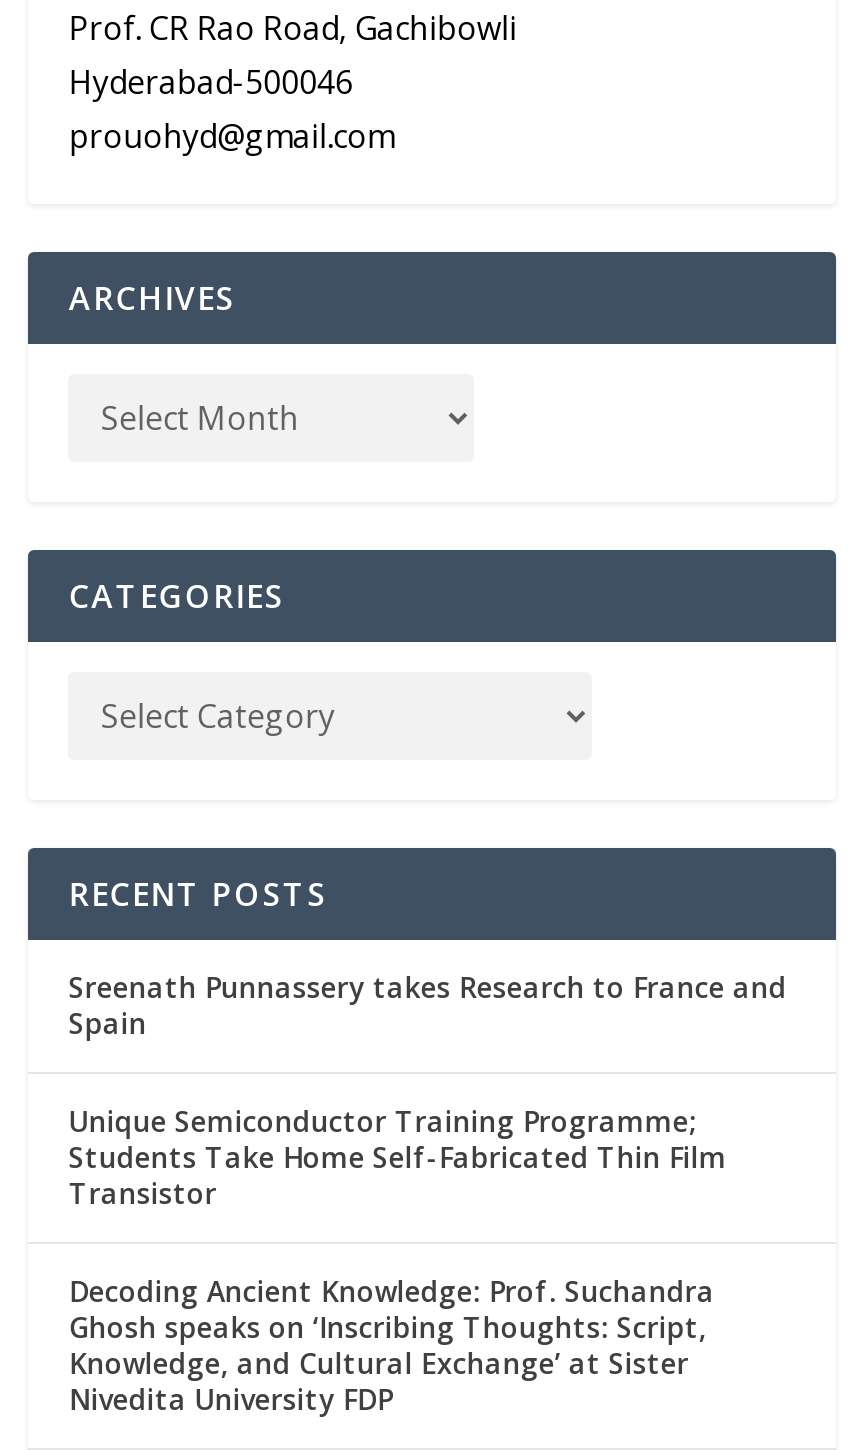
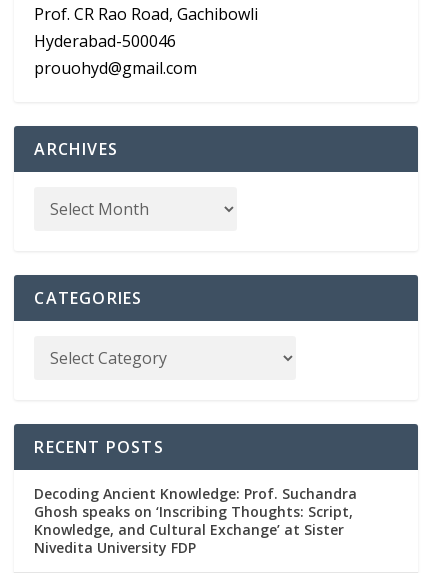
[69,968,787,1212] Sreenath Punnassery takes Research to France and | Spain | Unique Semiconductor Training Programme; | Students Take Home Self-Fabricated Thin Film | Transistor -> none

